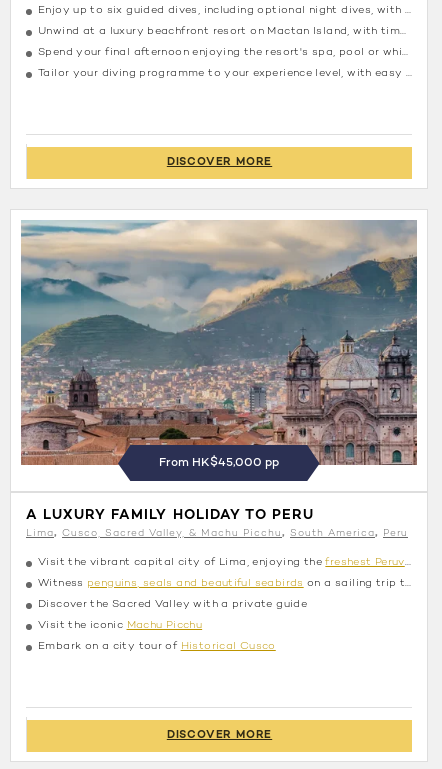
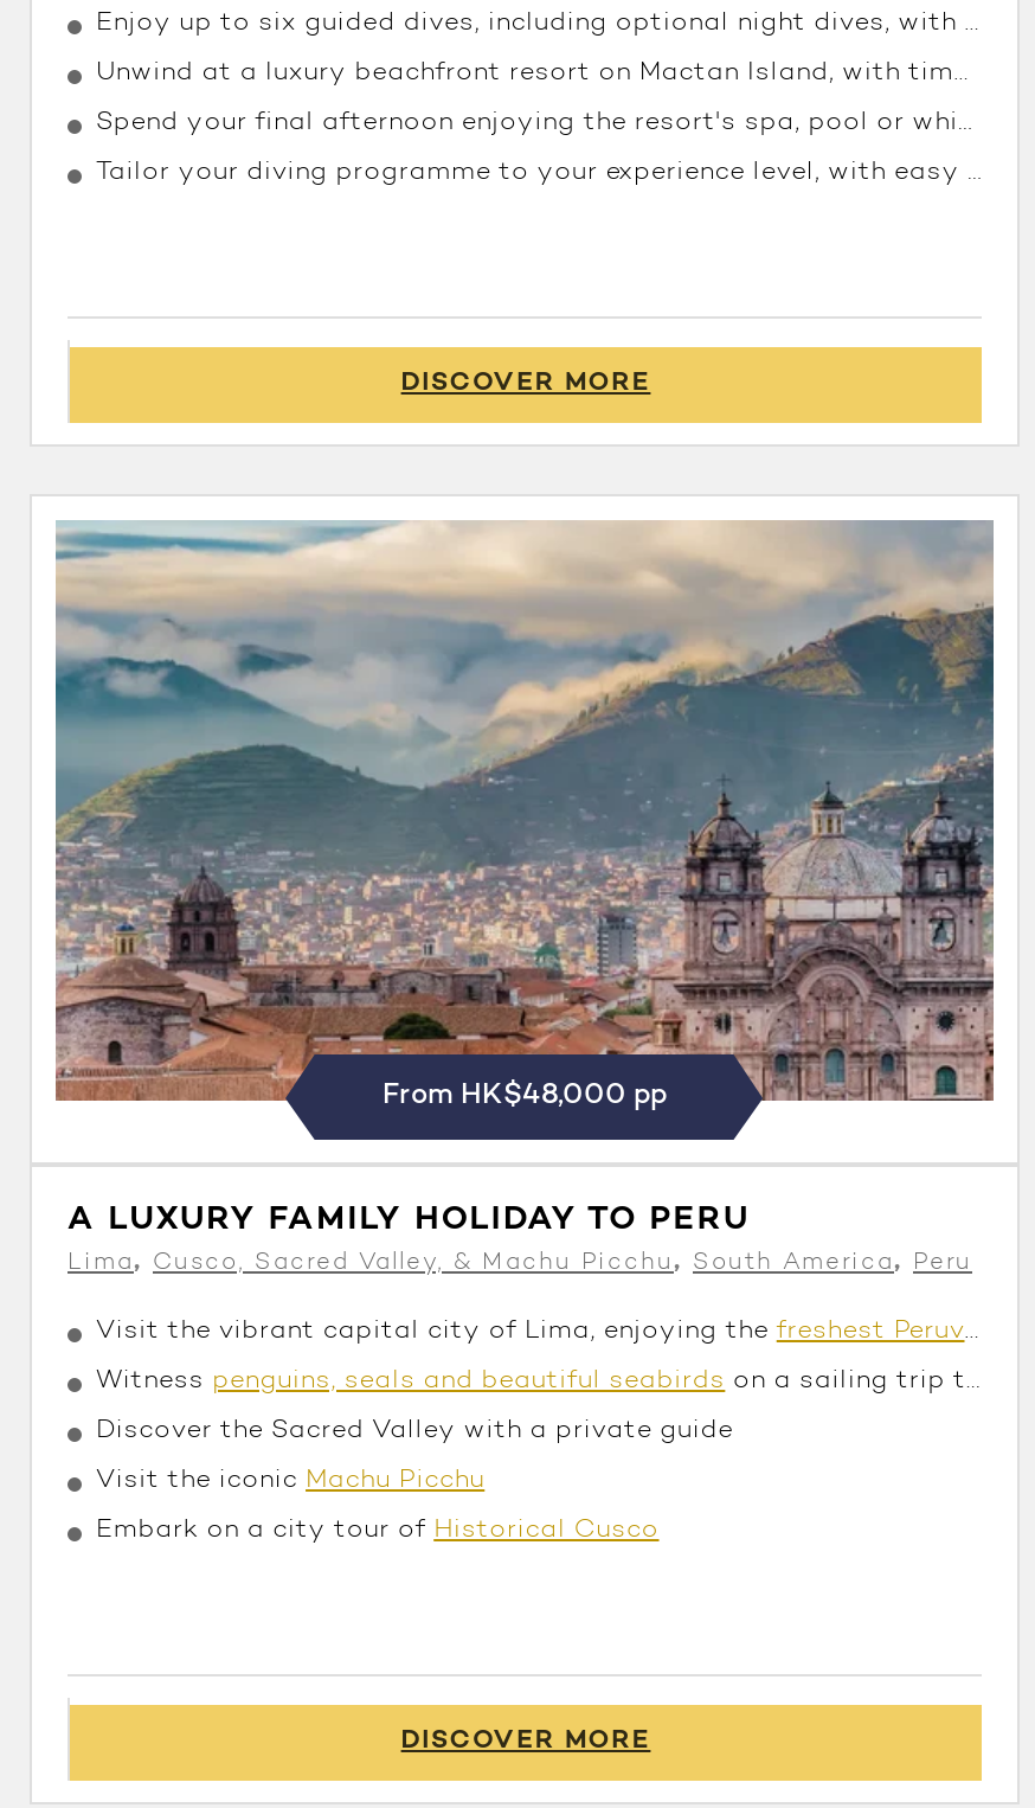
[159,457,279,469] From HK$45,000 pp -> [382,1082,667,1110] From HK$48,000 pp

